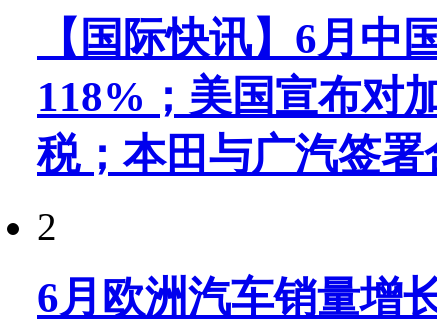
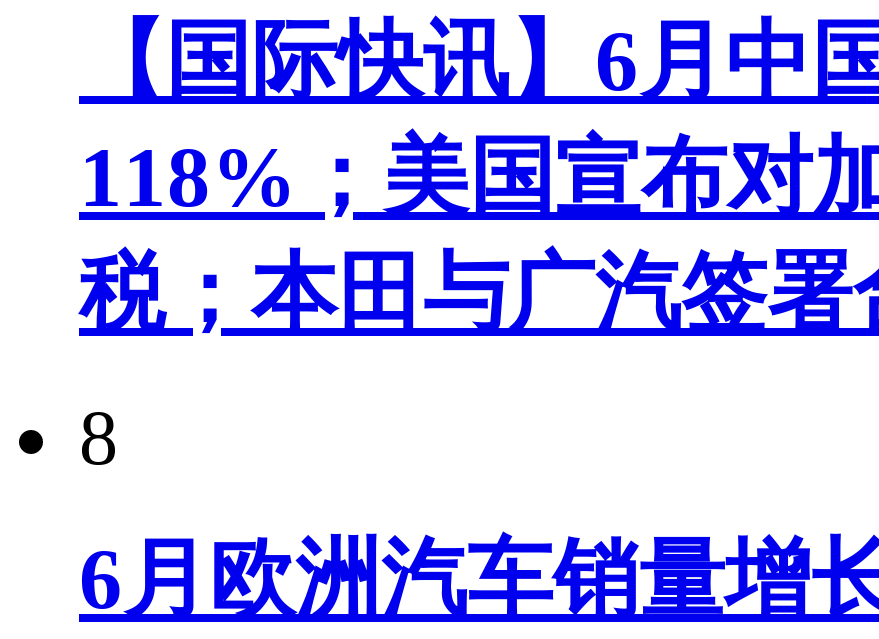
[37,205,57,248] 2 -> [79,394,119,480] 8

